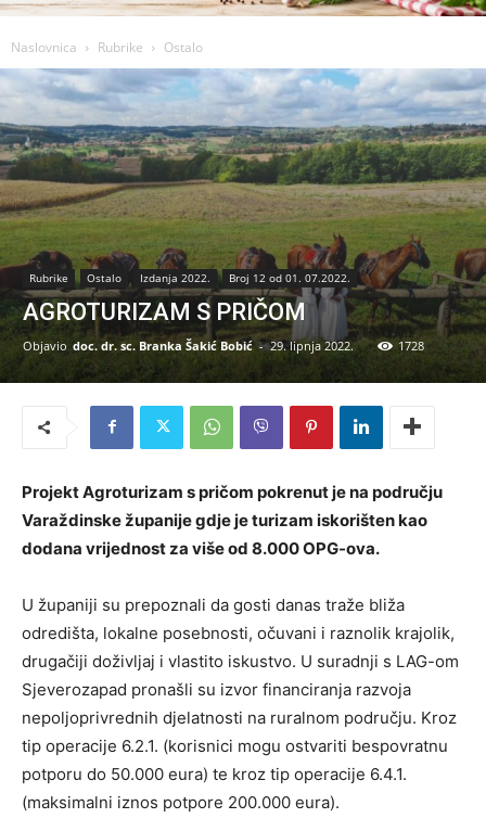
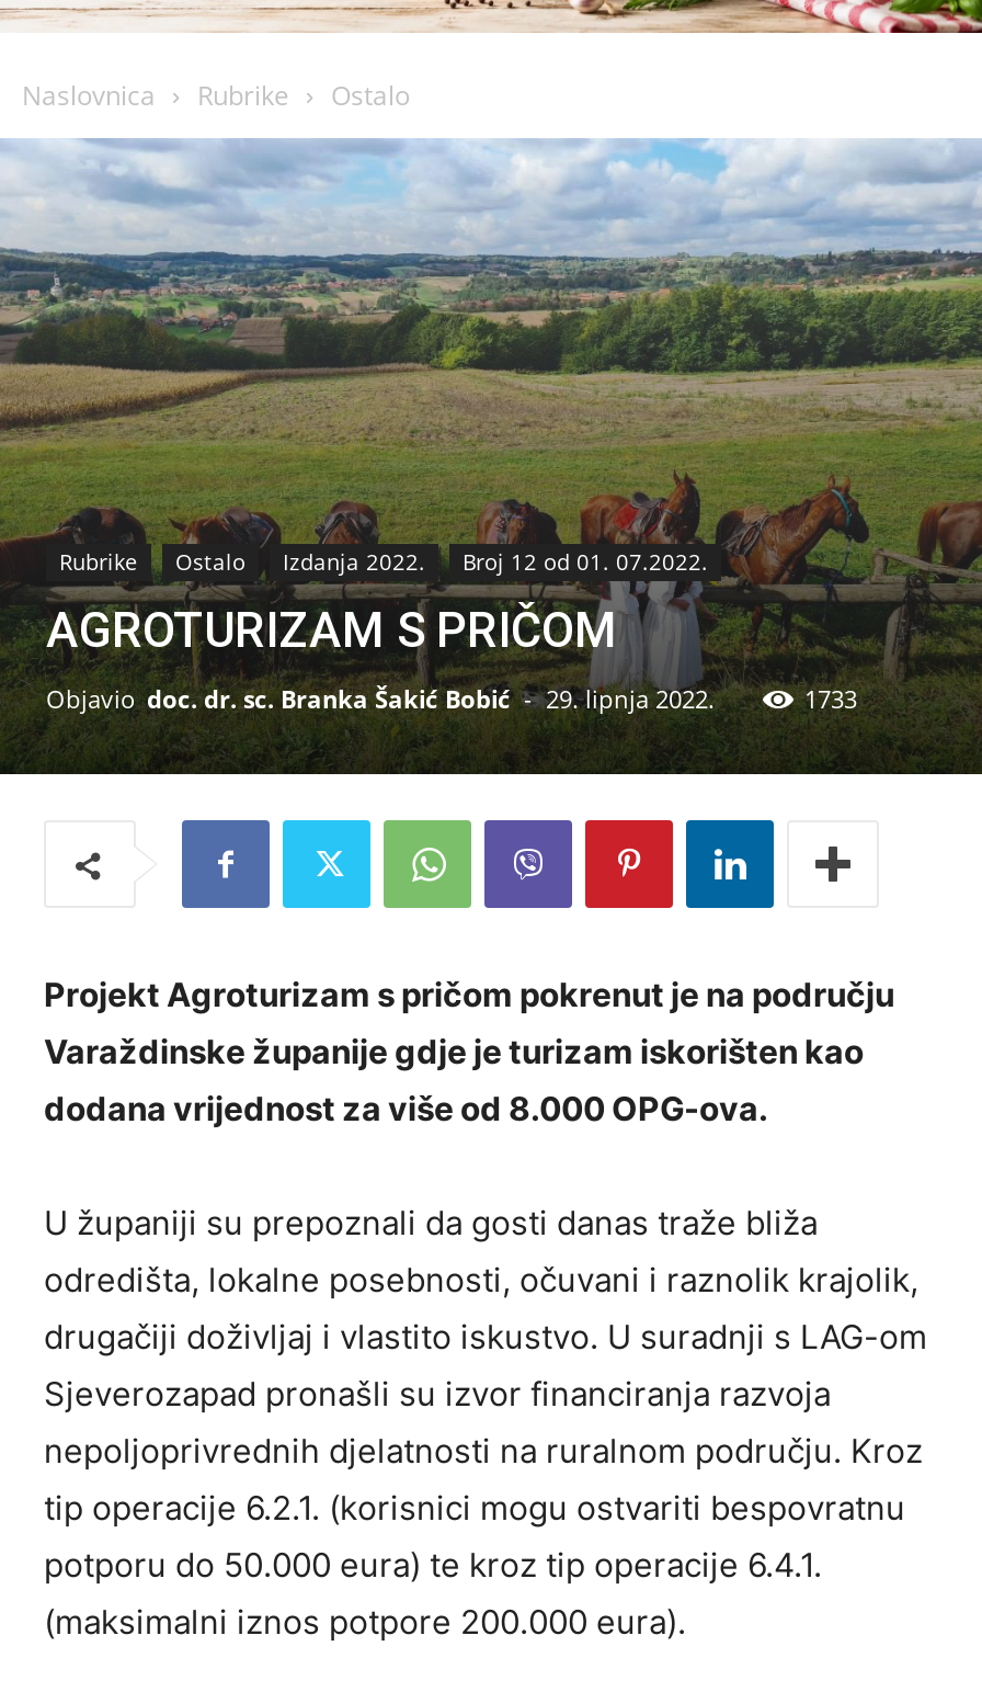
[398,337,424,353] 1728 -> [804,682,857,715] 1733

